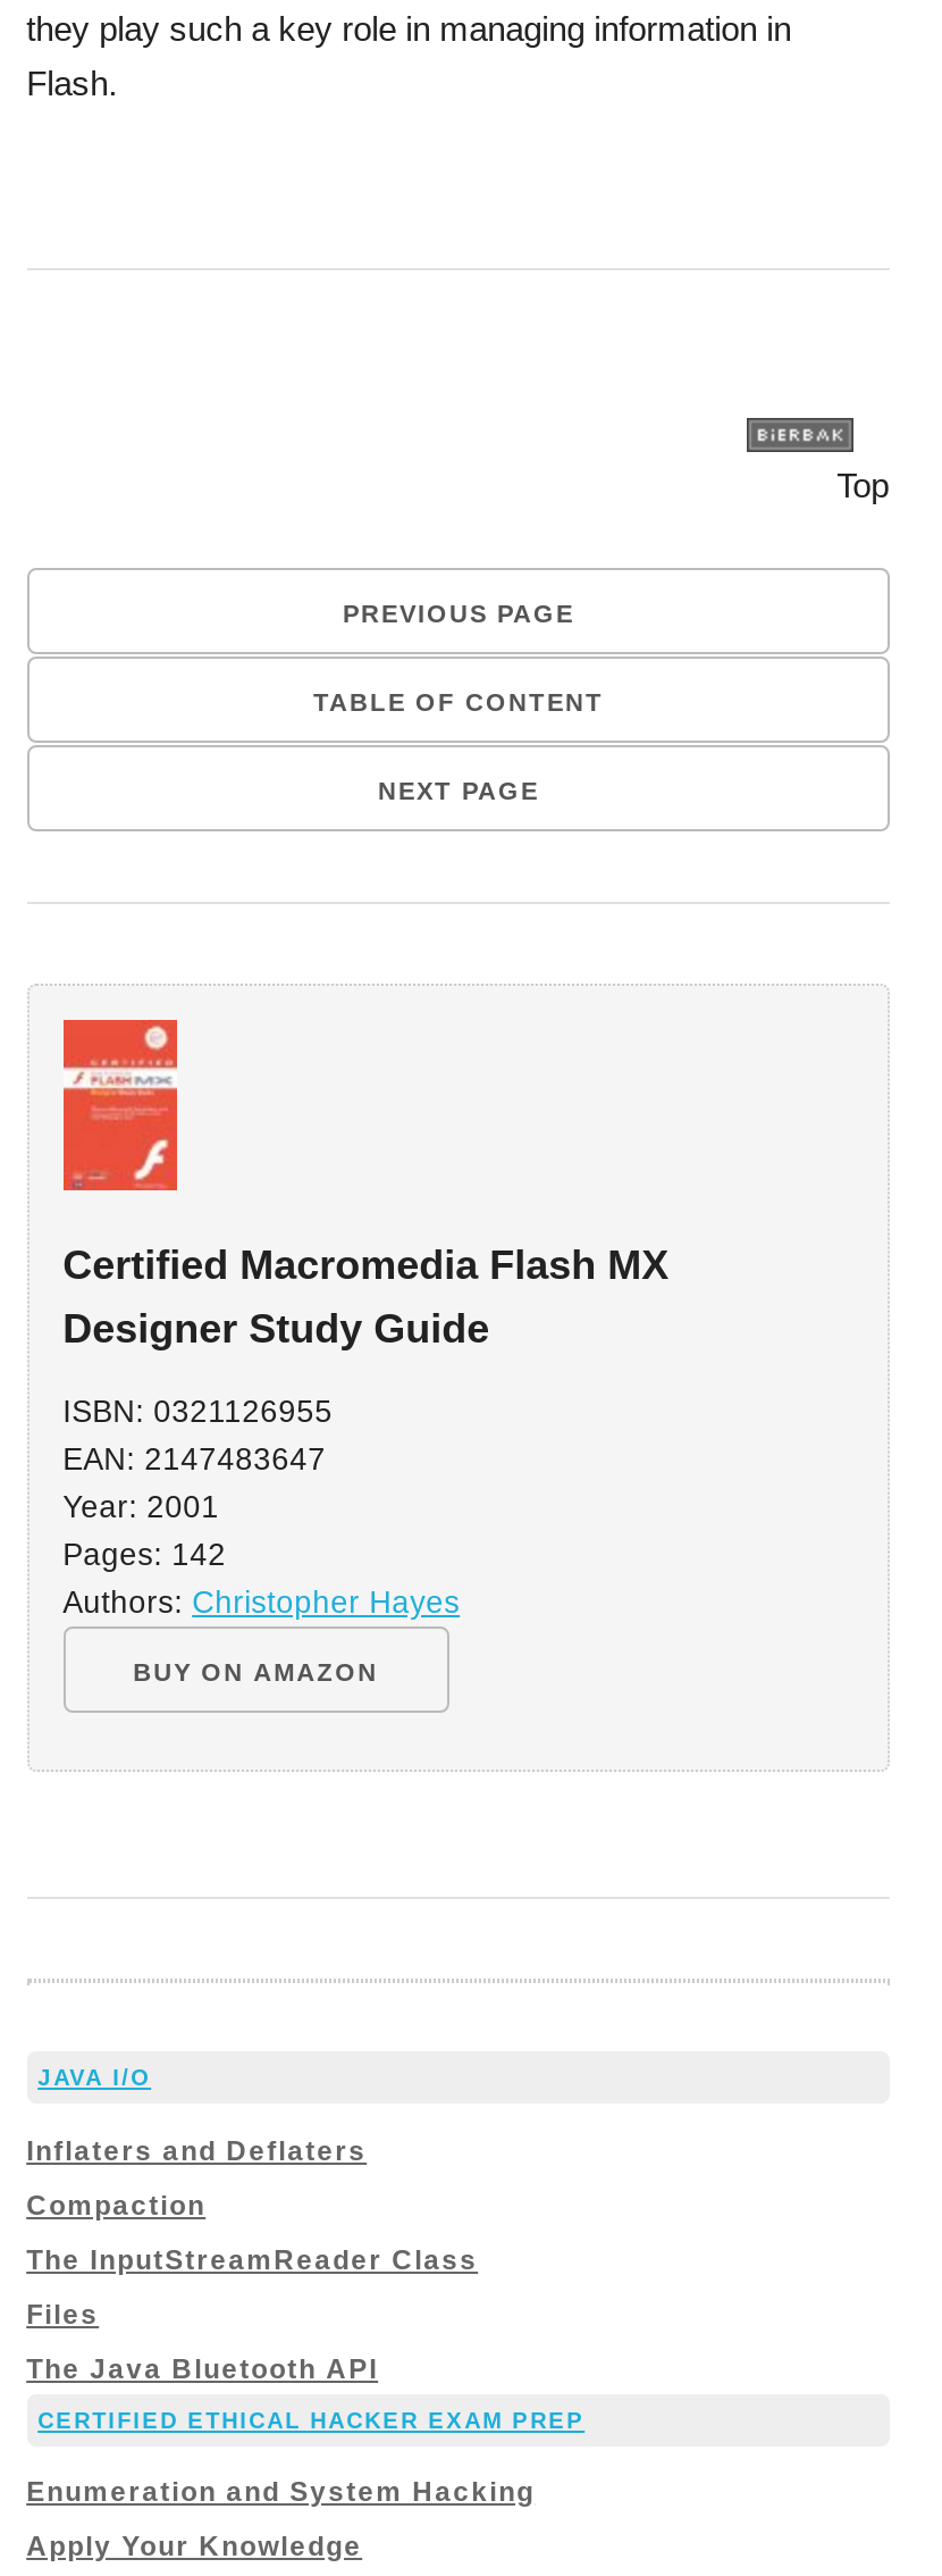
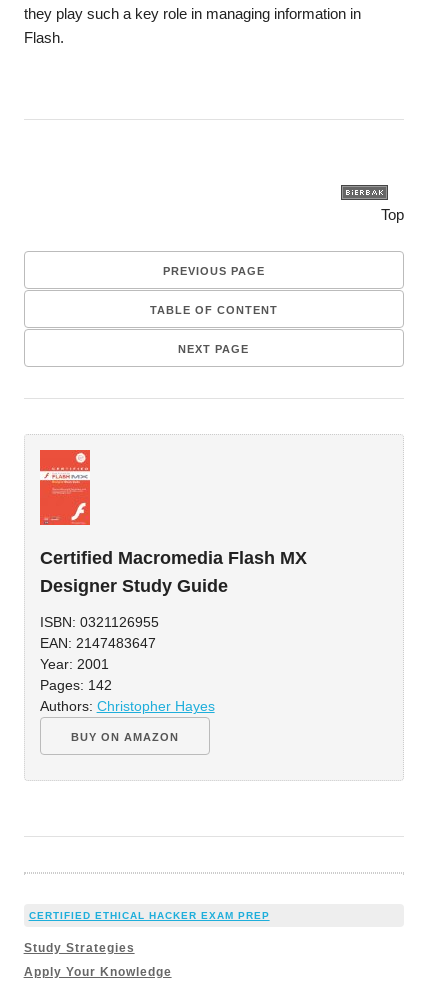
[26,2066,478,2385] JAVA I/O | Inflaters and Deflaters | Compaction | The InputStreamReader Class | Files | The Java Bluetooth API -> none
[26,2477,535,2509] Enumeration and System Hacking -> [24,941,135,955] Study Strategies

